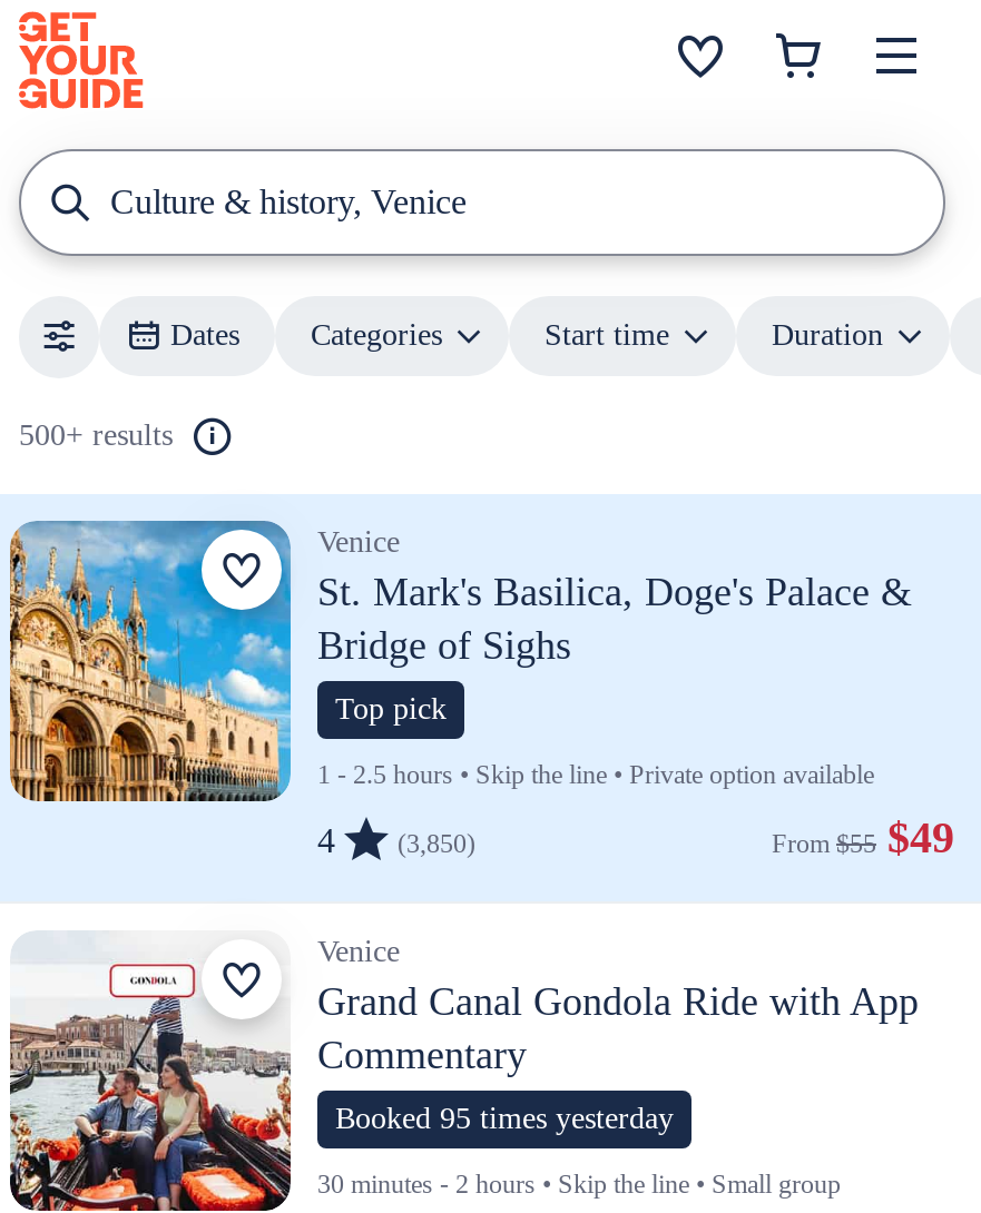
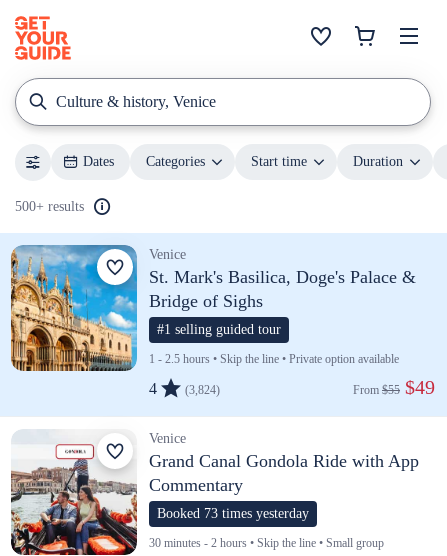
[335,692,447,726] Top pick -> [157,322,281,337] #1 selling guided tour
[317,821,475,859] 4 (3,850) -> [149,380,220,397] 4 (3,824)
[335,1102,674,1135] Booked 95 times yesterday -> [157,506,309,521] Booked 73 times yesterday

